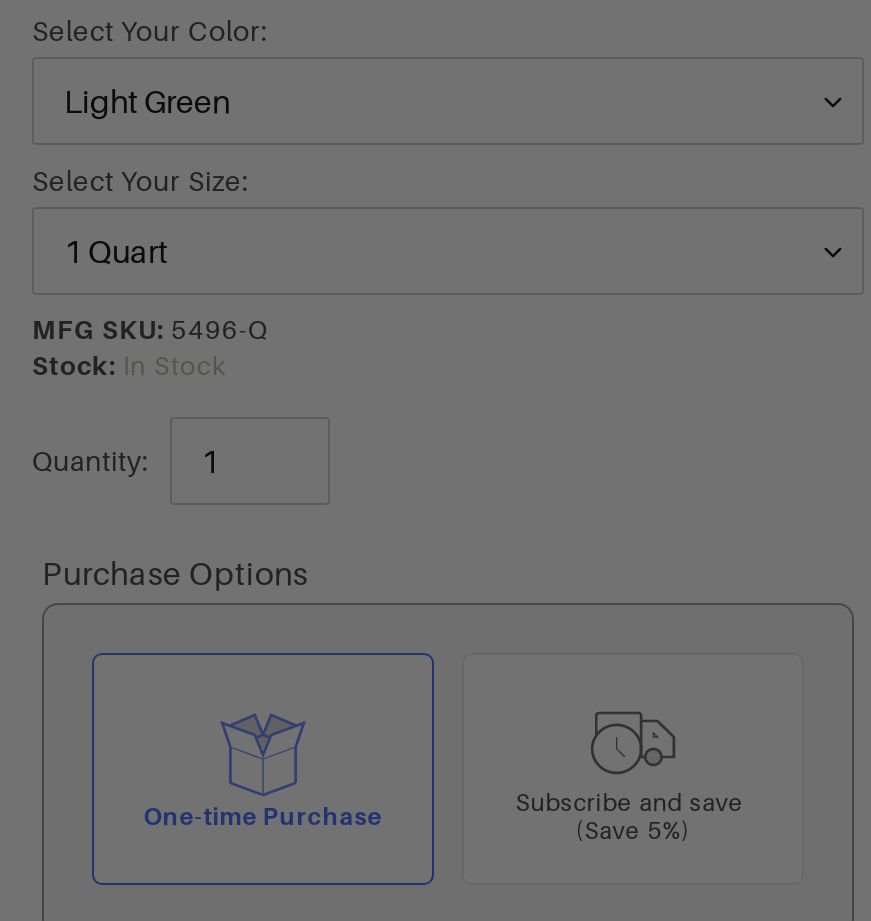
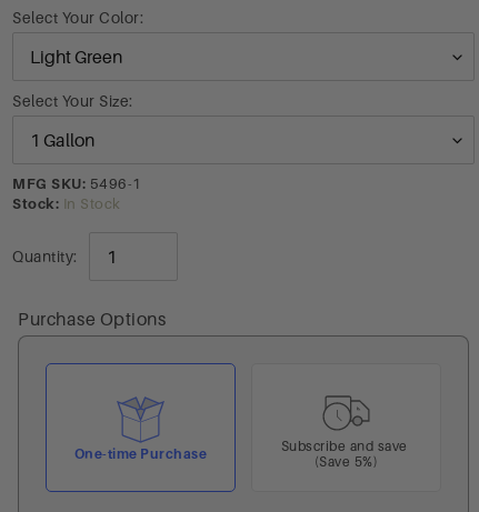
[32,315,269,345] MFG SKU: 5496-Q -> [12,176,142,192] MFG SKU: 5496-1

